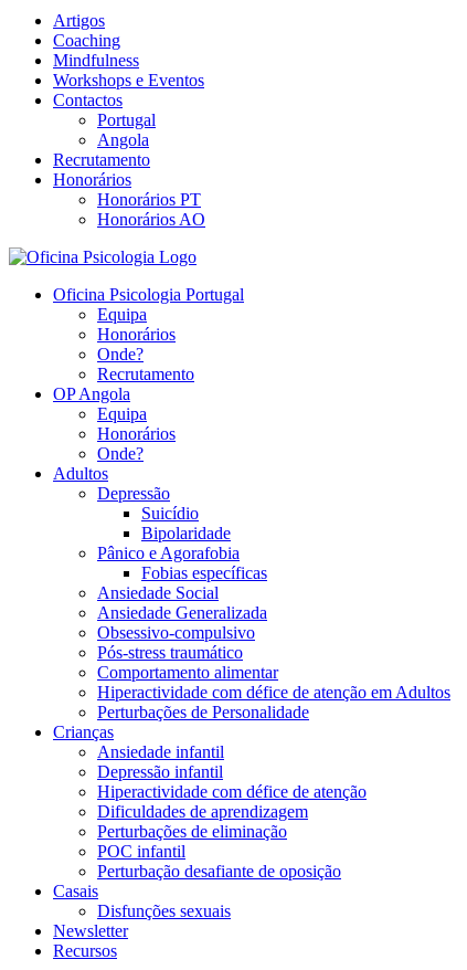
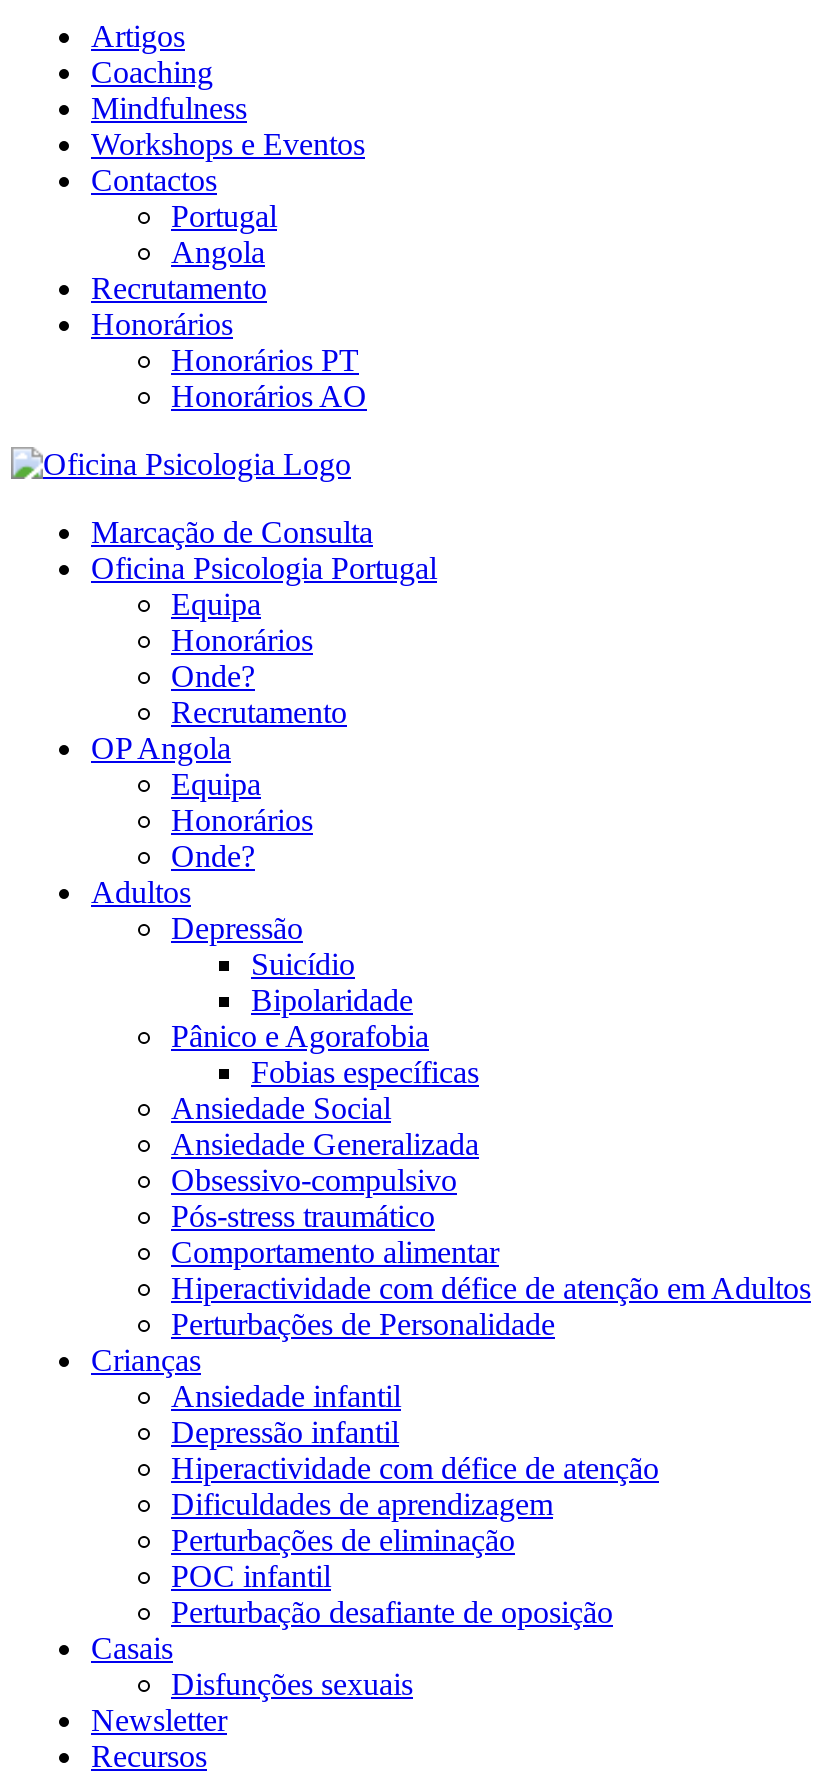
none -> [91,515,373,549] Marcação de Consulta

